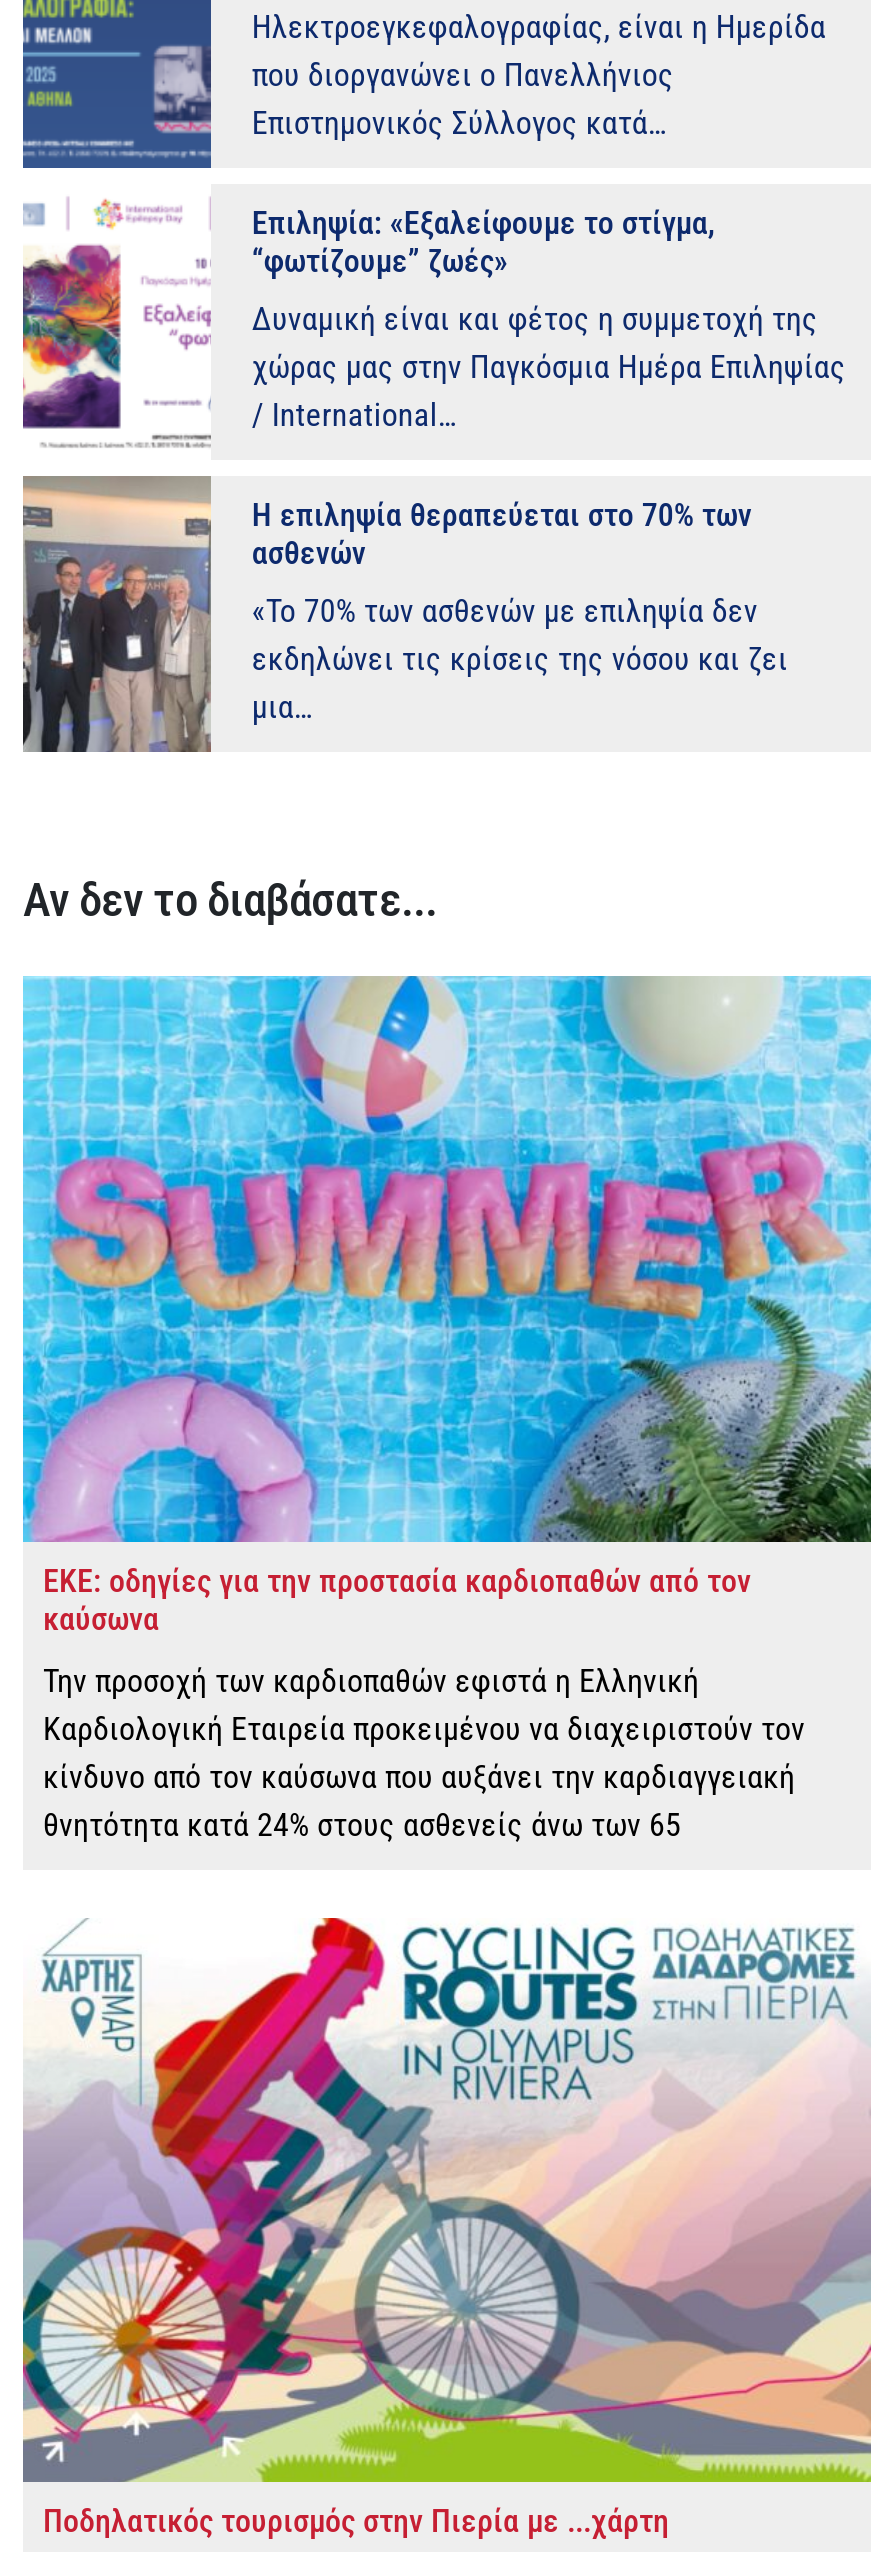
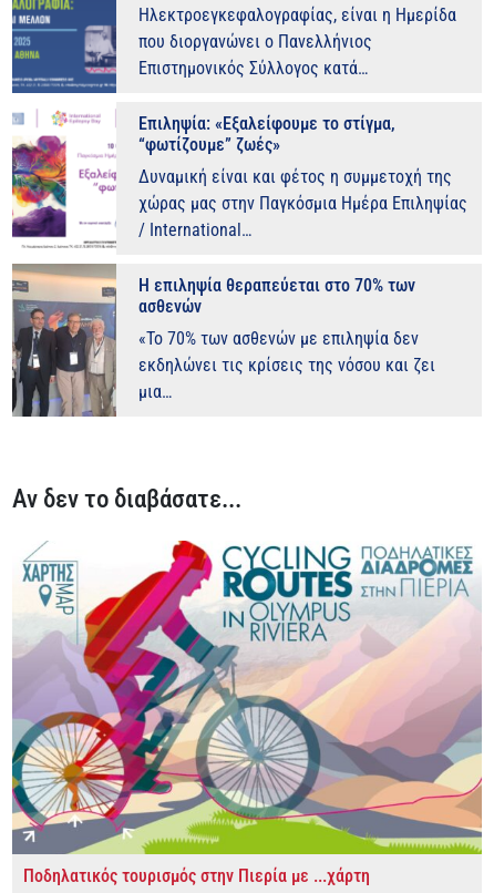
[21,974,873,1843] [image] | ΕΚΕ: οδηγίες για την προστασία καρδιοπαθών από τον | καύσωνα | Την προσοχή των καρδιοπαθών εφιστά η Ελληνική | Καρδιολογική Εταιρεία προκειμένου να διαχειριστούν τον | κίνδυνο από τον καύσωνα που αυξάνει την καρδιαγγειακή | θνητότητα κατά 24% στους ασθενείς άνω των 65 -> none

